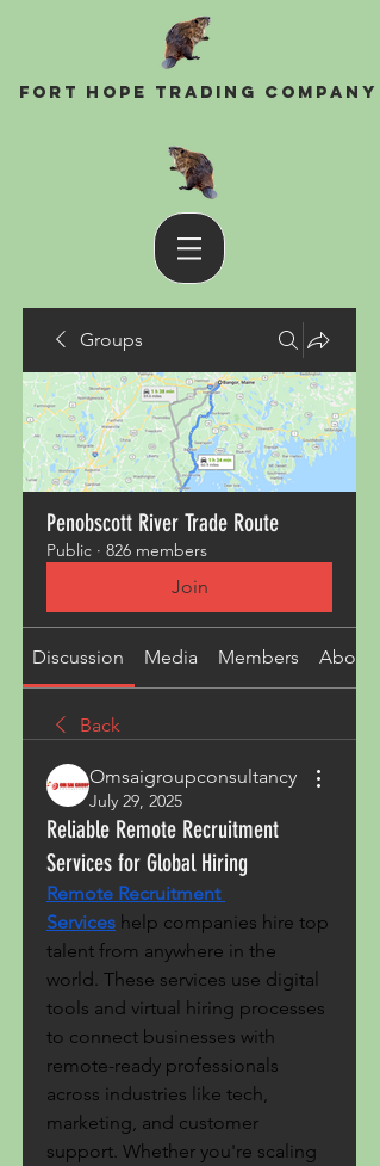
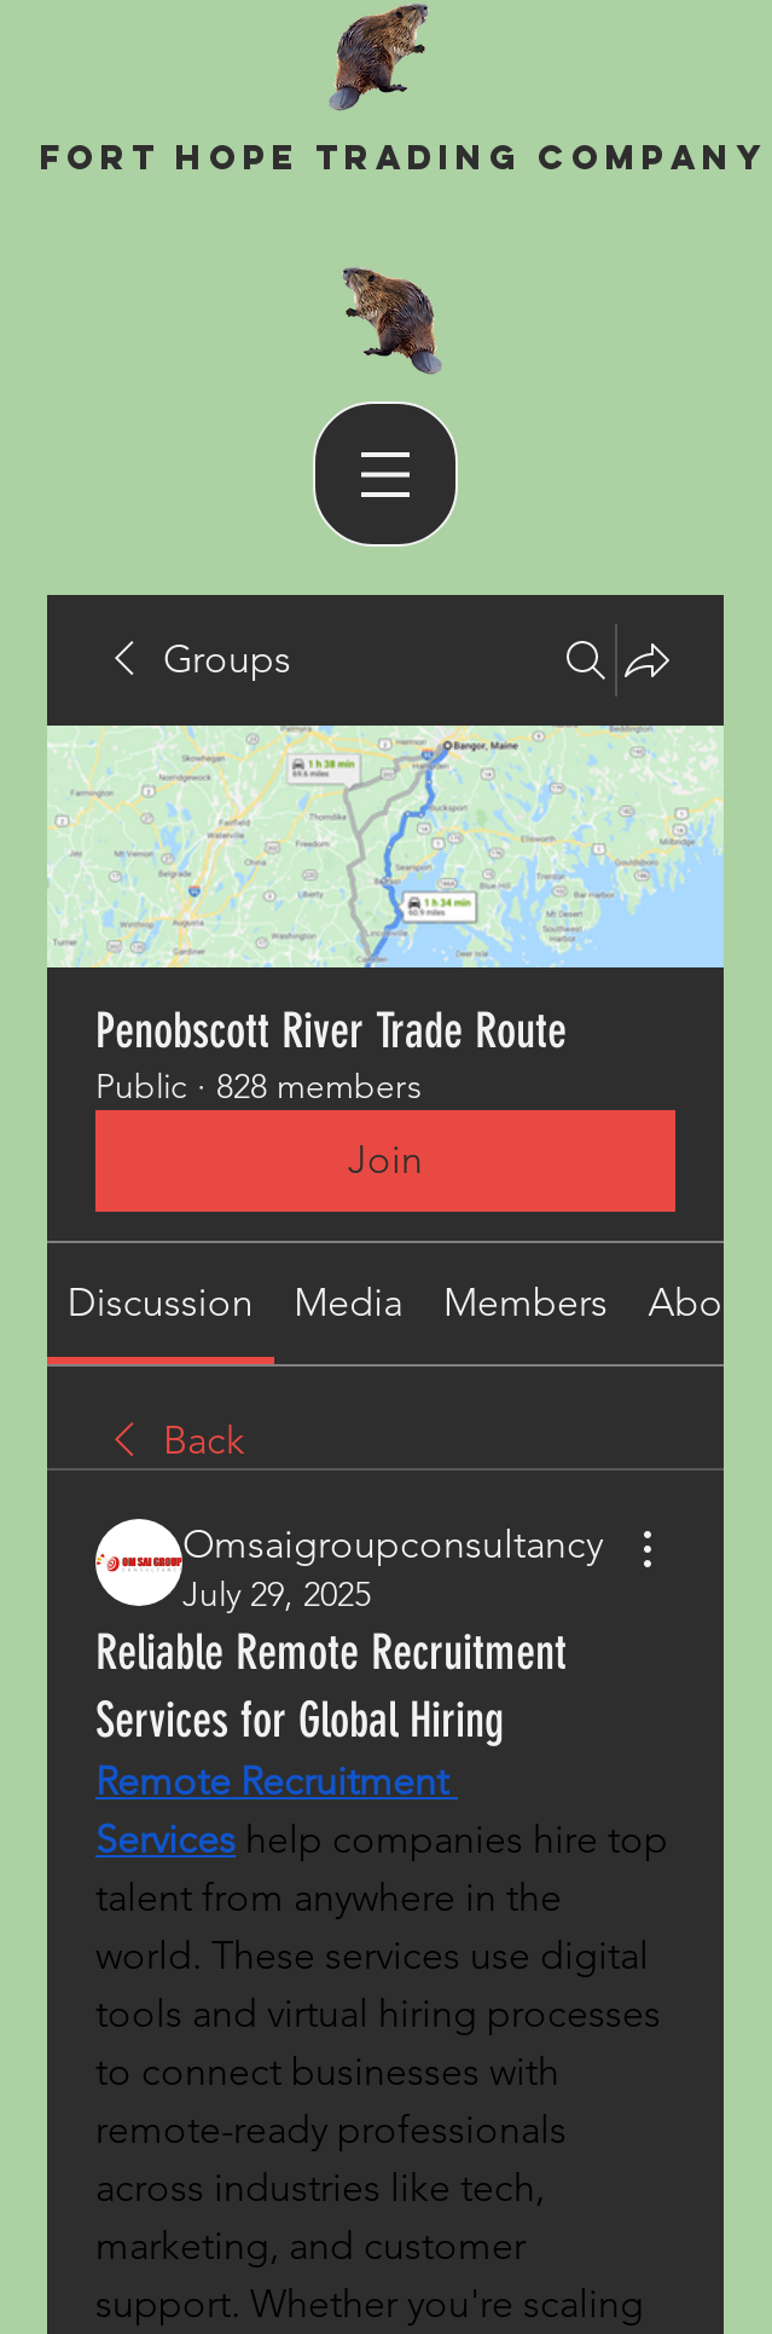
[46,539,207,561] Public · 826 members -> [95,1064,422,1108] Public · 828 members

